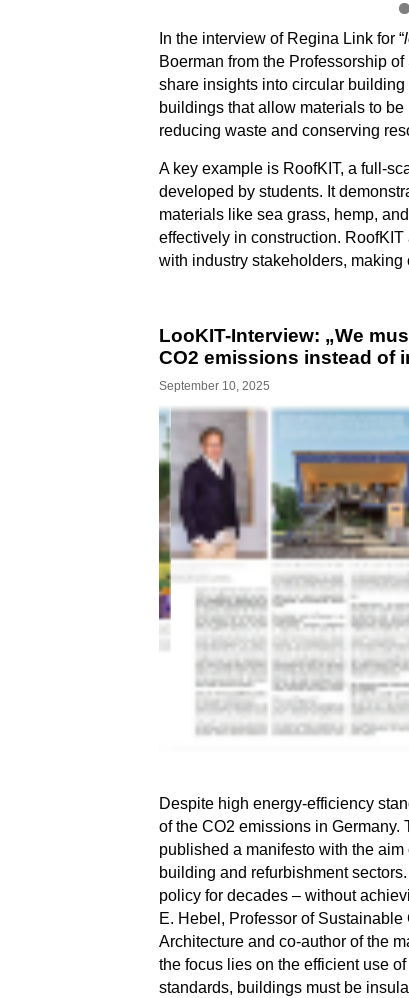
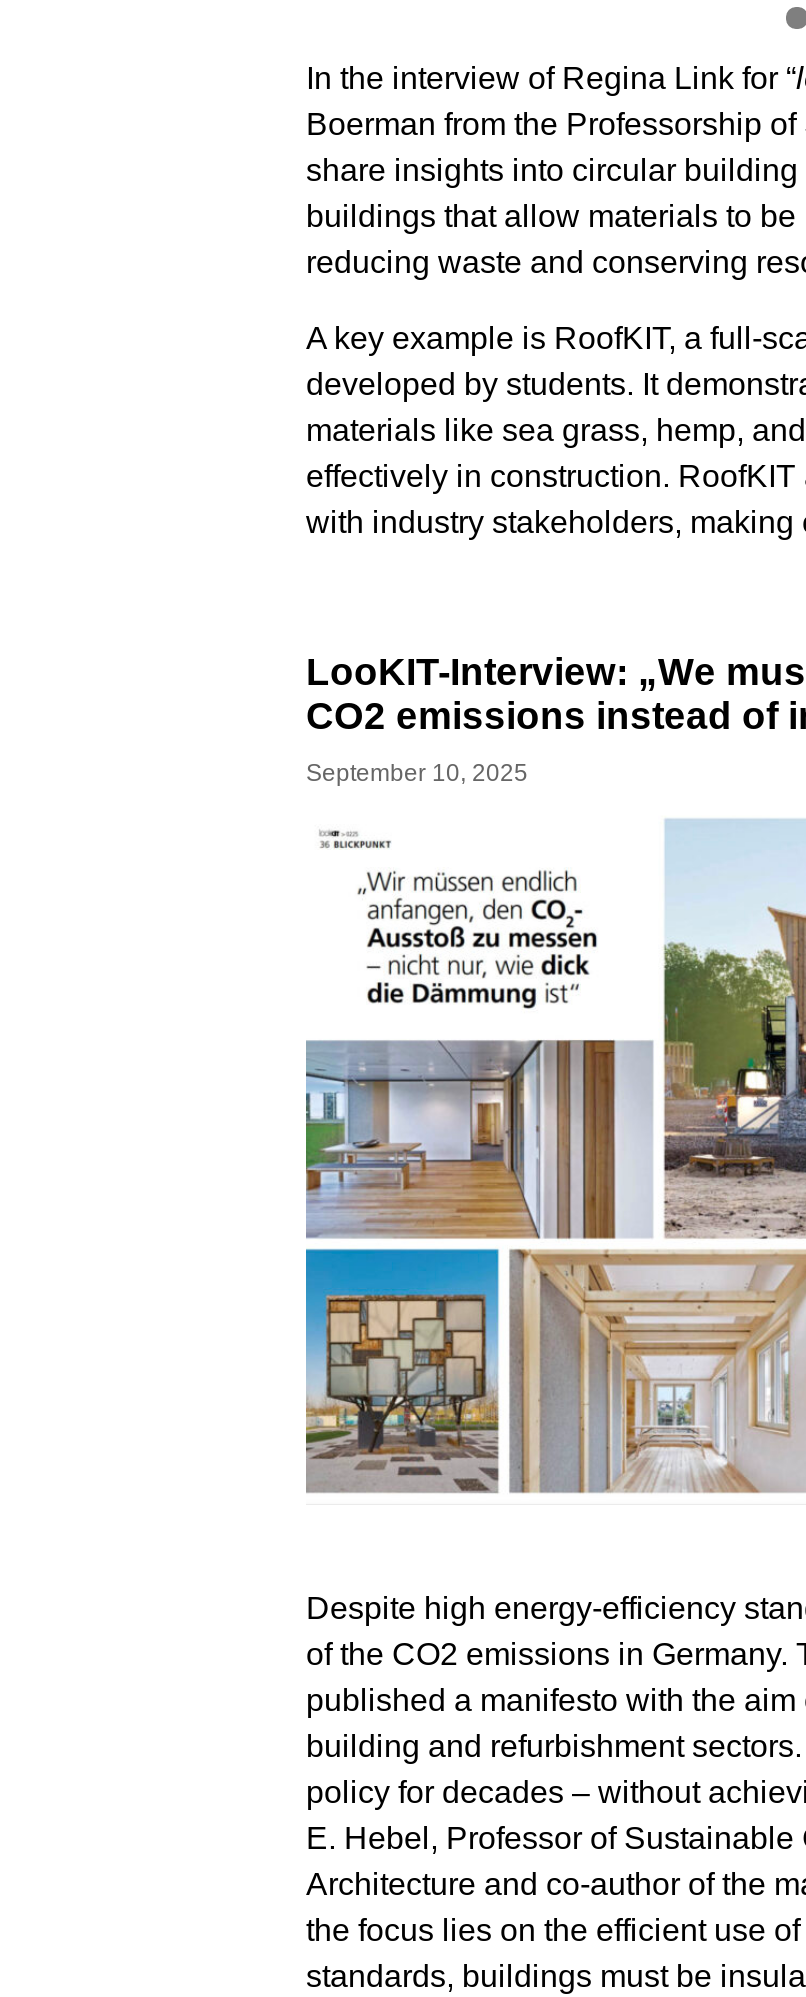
[158,407,406,746] [image] -> [304,817,800,1495] [image]

